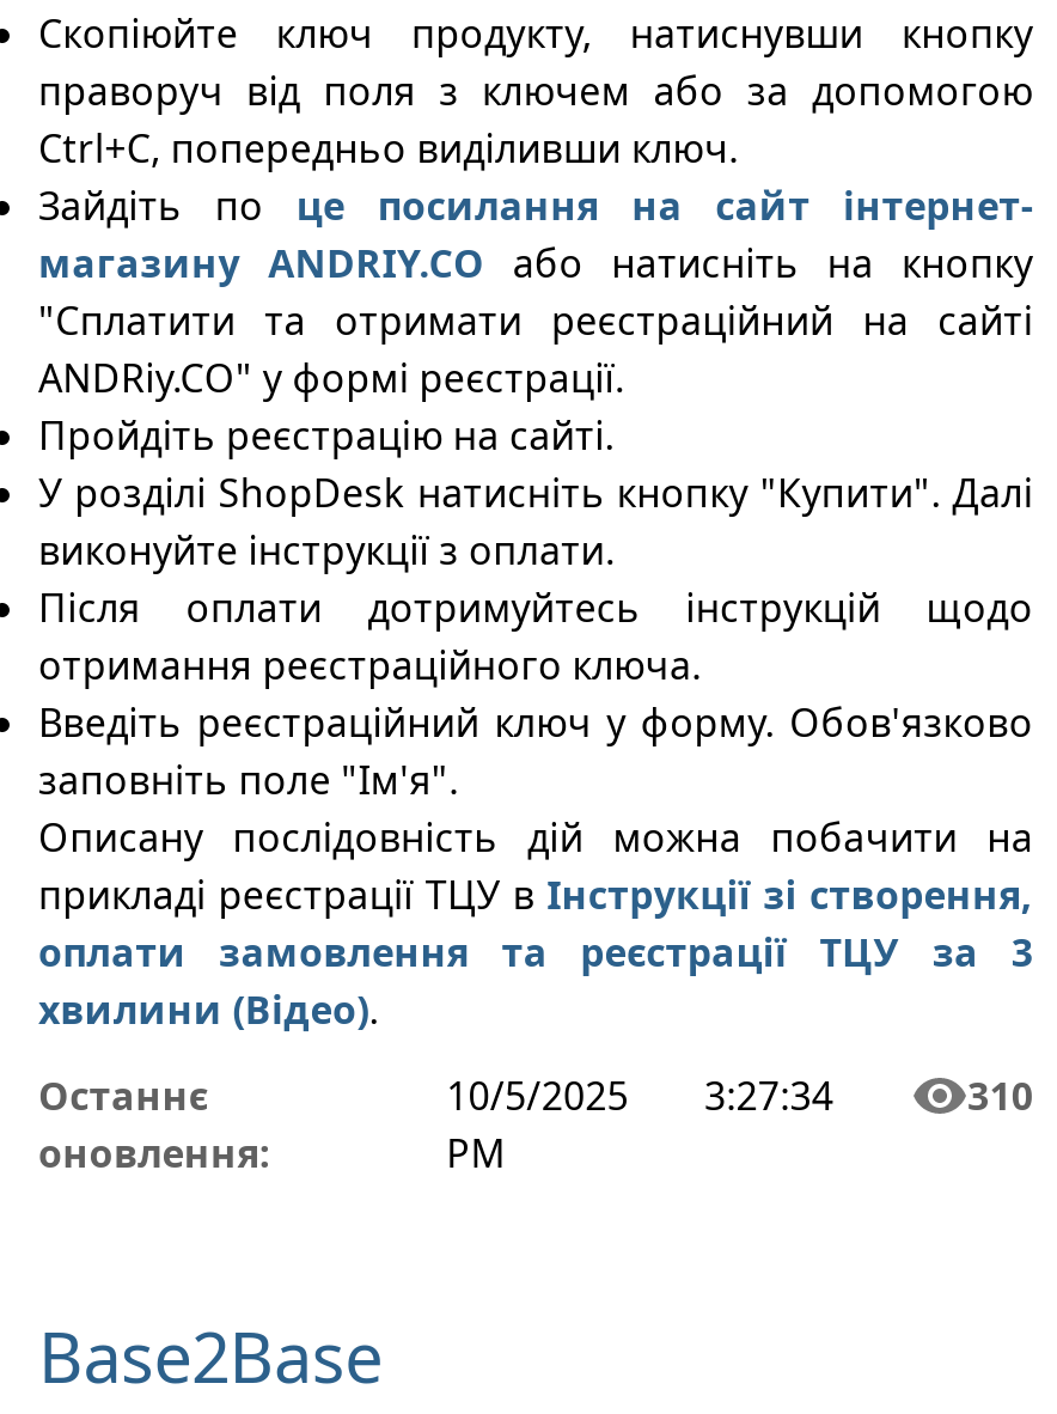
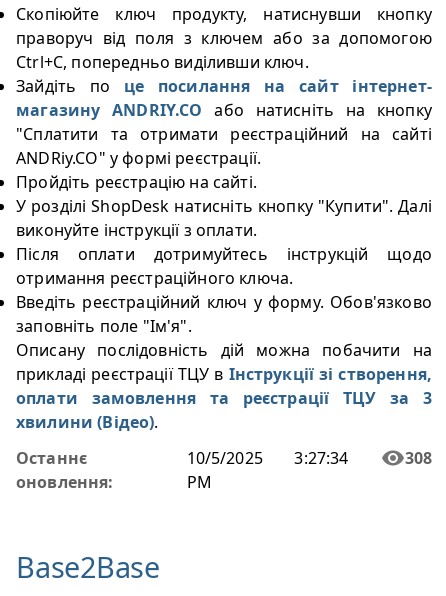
[967,1069,1033,1122] 310 -> [404,447,432,469] 308

